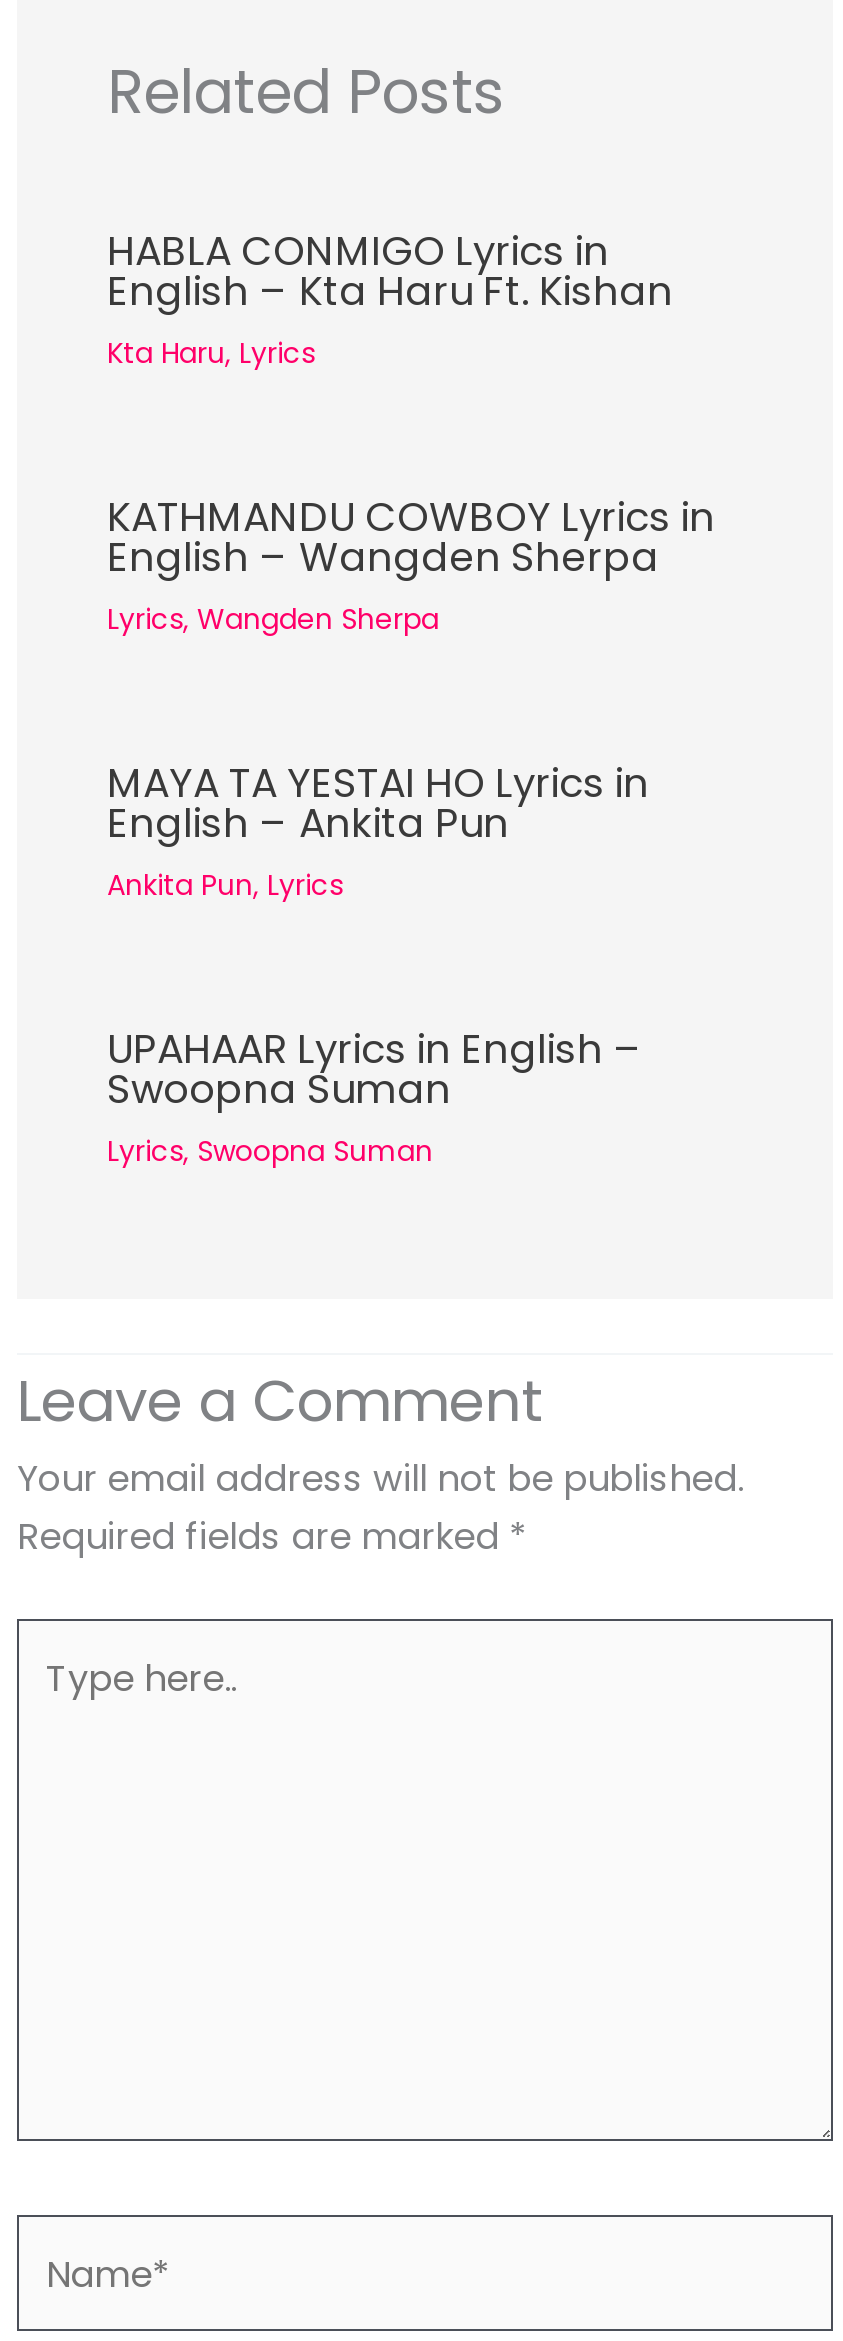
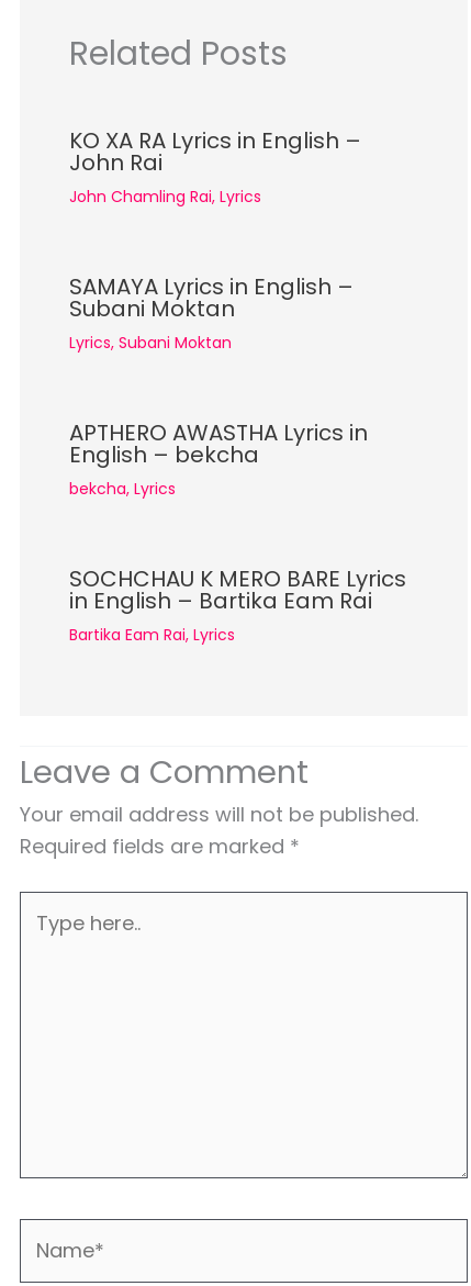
[107,224,673,374] HABLA CONMIGO Lyrics in | English – Kta Haru Ft. Kishan | Kta Haru, Lyrics -> [69,125,361,207] KO XA RA Lyrics in English – | John Rai | John Chamling Rai, Lyrics
[107,490,715,640] KATHMANDU COWBOY Lyrics in | English – Wangden Sherpa | Lyrics, Wangden Sherpa -> [69,271,354,353] SAMAYA Lyrics in English – | Subani Moktan | Lyrics, Subani Moktan
[107,756,649,906] MAYA TA YESTAI HO Lyrics in | English – Ankita Pun | Ankita Pun, Lyrics -> [69,417,368,499] APTHERO AWASTHA Lyrics in | English – bekcha | bekcha, Lyrics
[107,1022,643,1172] UPAHAAR Lyrics in English – | Swoopna Suman | Lyrics, Swoopna Suman -> [69,563,406,646] SOCHCHAU K MERO BARE Lyrics | in English – Bartika Eam Rai | Bartika Eam Rai, Lyrics

